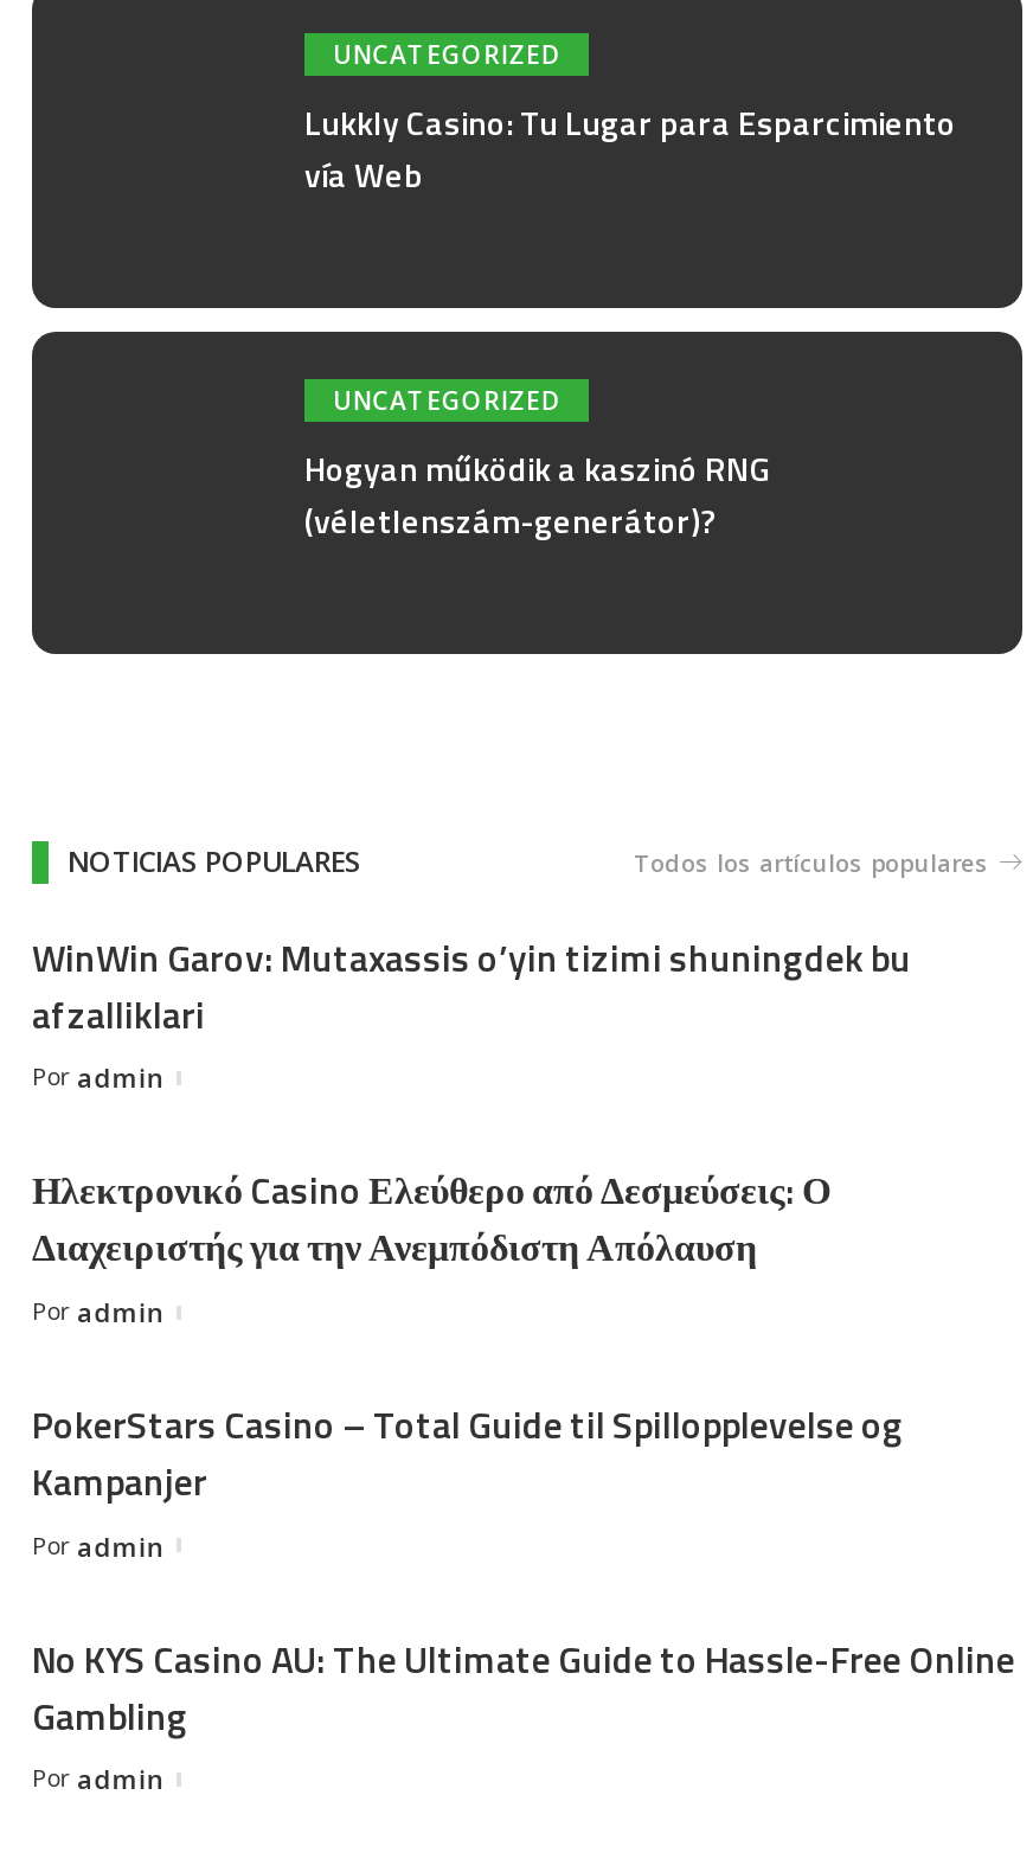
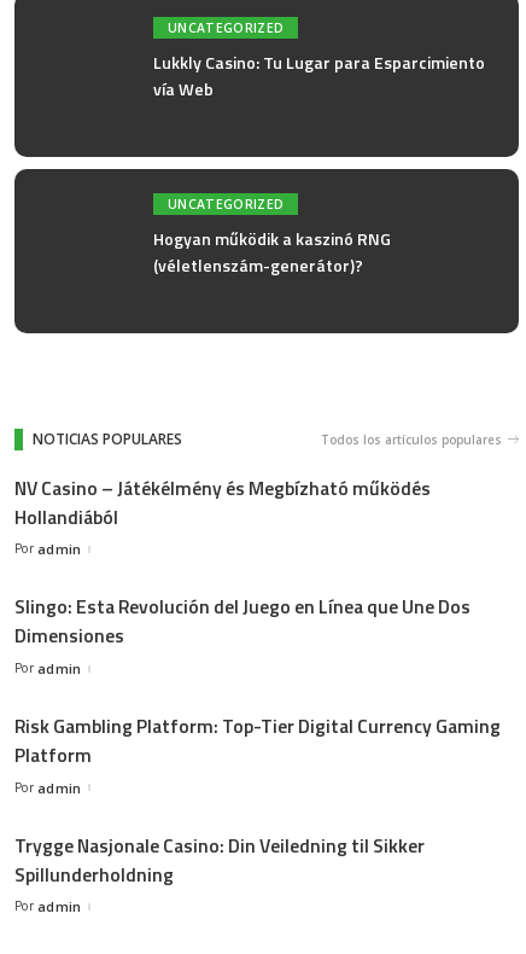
[32,928,911,1042] WinWin Garov: Mutaxassis o’yin tizimi shuningdek bu | afzalliklari -> [14,473,431,531] NV Casino – Játékélmény és Megbízható működés | Hollandiából
[32,1162,830,1276] Ηλεκτρονικό Casino Ελεύθερο από Δεσμεύσεις: Ο | Διαχειριστής για την Ανεμπόδιστη Απόλαυση -> [14,592,471,650] Slingo: Esta Revolución del Juego en Línea que Une Dos | Dimensiones
[32,1395,904,1509] PokerStars Casino – Total Guide til Spillopplevelse og | Kampanjer -> [14,711,501,769] Risk Gambling Platform: Top-Tier Digital Currency Gaming | Platform
[32,1629,1015,1743] No KYS Casino AU: The Ultimate Guide to Hassle-Free Online | Gambling -> [14,830,425,888] Trygge Nasjonale Casino: Din Veiledning til Sikker | Spillunderholdning

